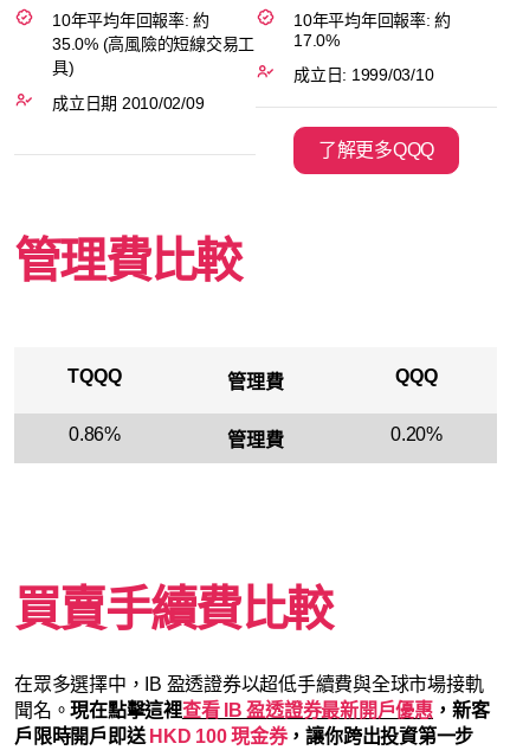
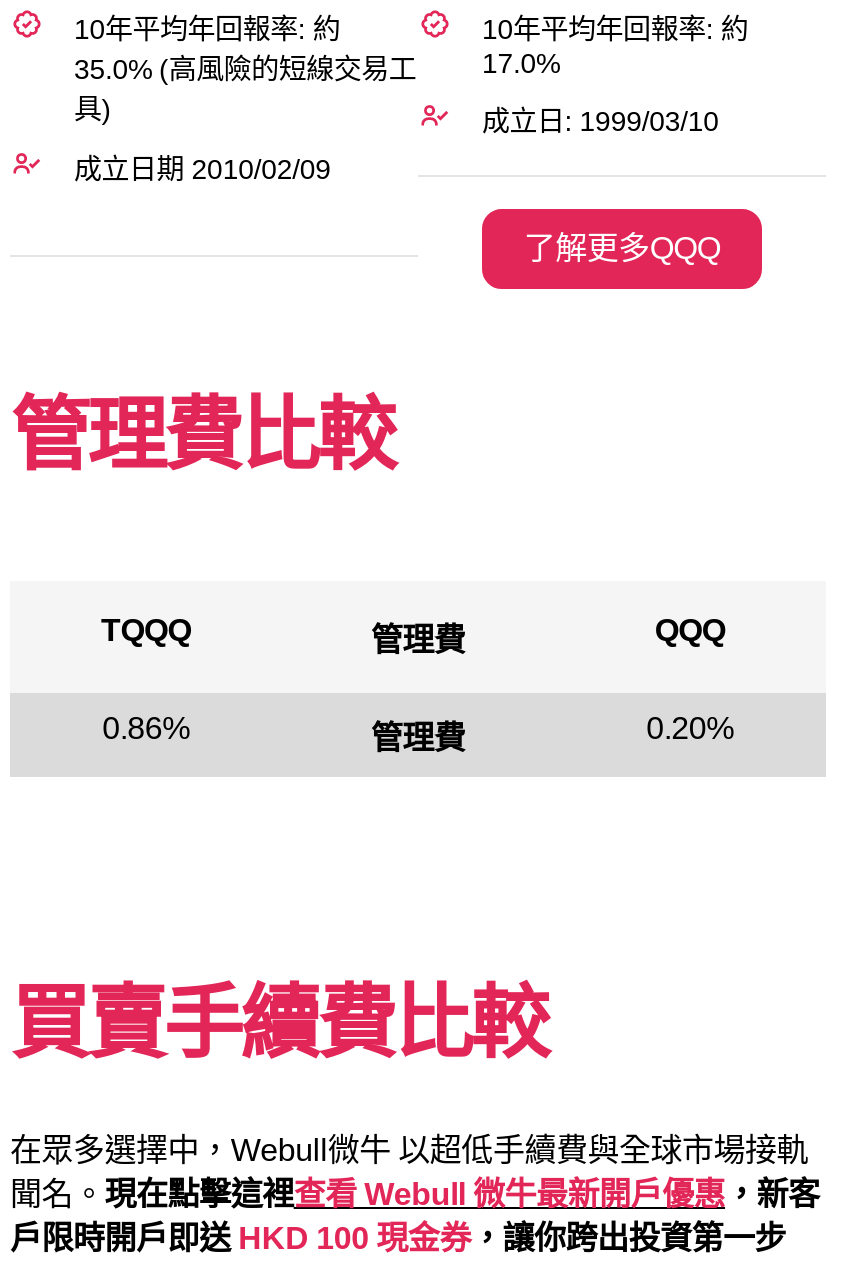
[14,674,489,720] 在眾多選擇中，IB 盈透證券以超低手續費與全球市場接軌 | 聞名。現在點擊這裡查看 IB 盈透證券最新開戶優惠，新客 -> [10,1133,820,1211] 在眾多選擇中，Webull微牛 以超低手續費與全球市場接軌 | 聞名。現在點擊這裡查看 Webull 微牛最新開戶優惠，新客

